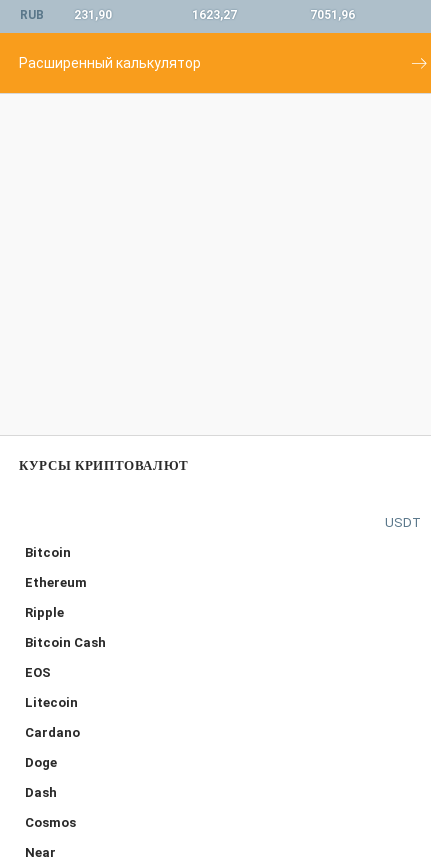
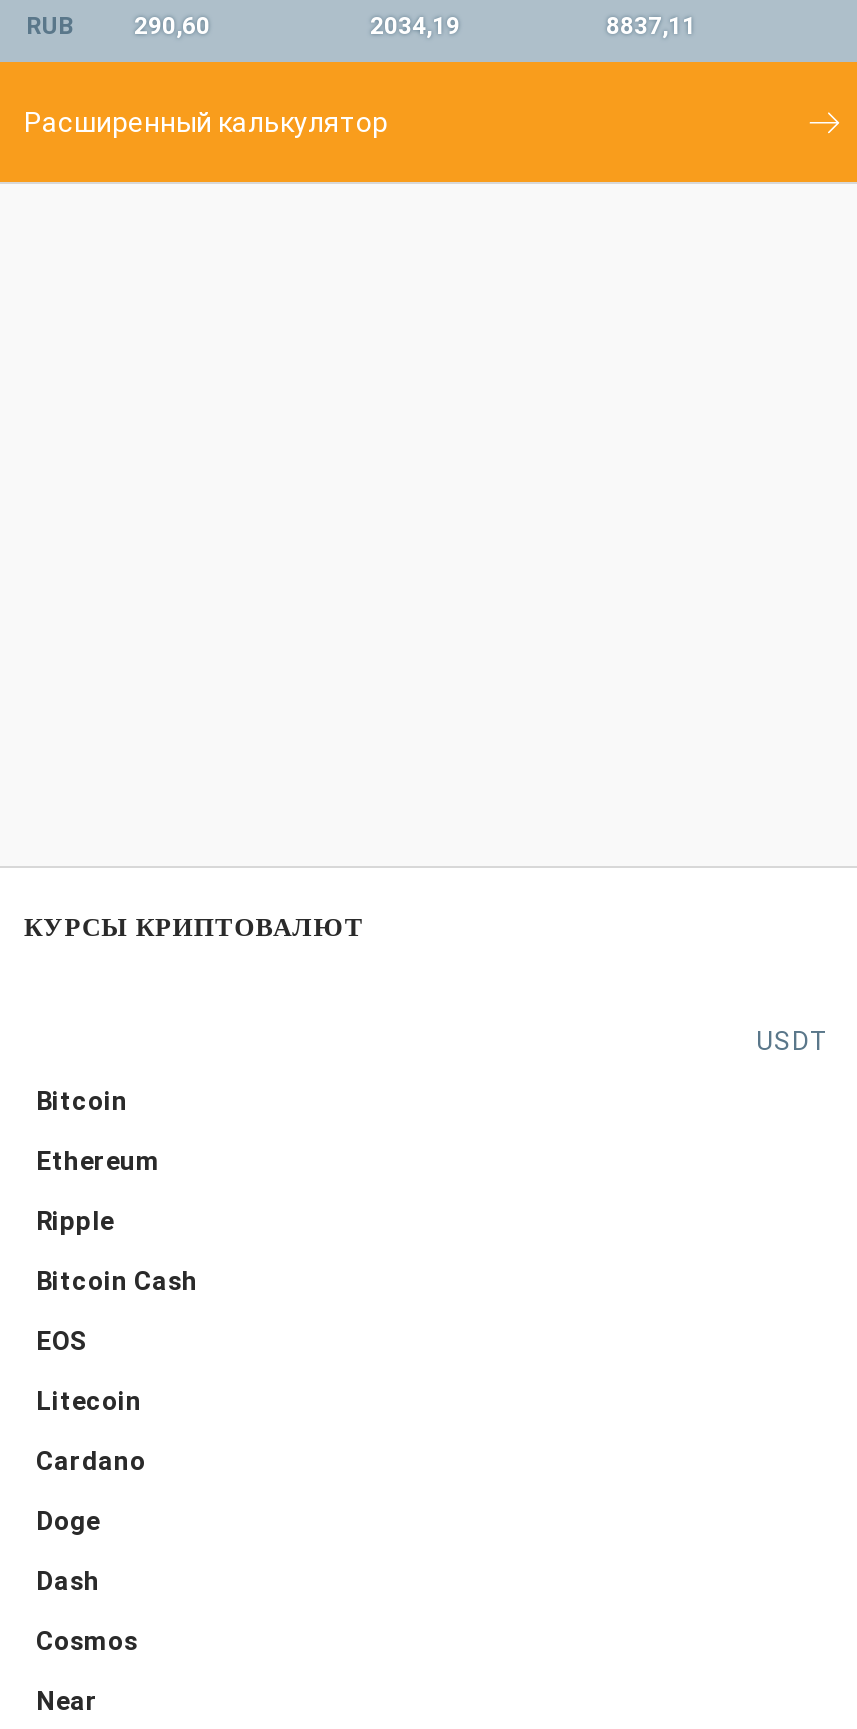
[74,8,112,22] 231,90 -> [134,12,210,40] 290,60
[192,8,237,22] 1623,27 -> [370,12,460,40] 2034,19
[310,8,355,22] 7051,96 -> [606,12,696,40] 8837,11

